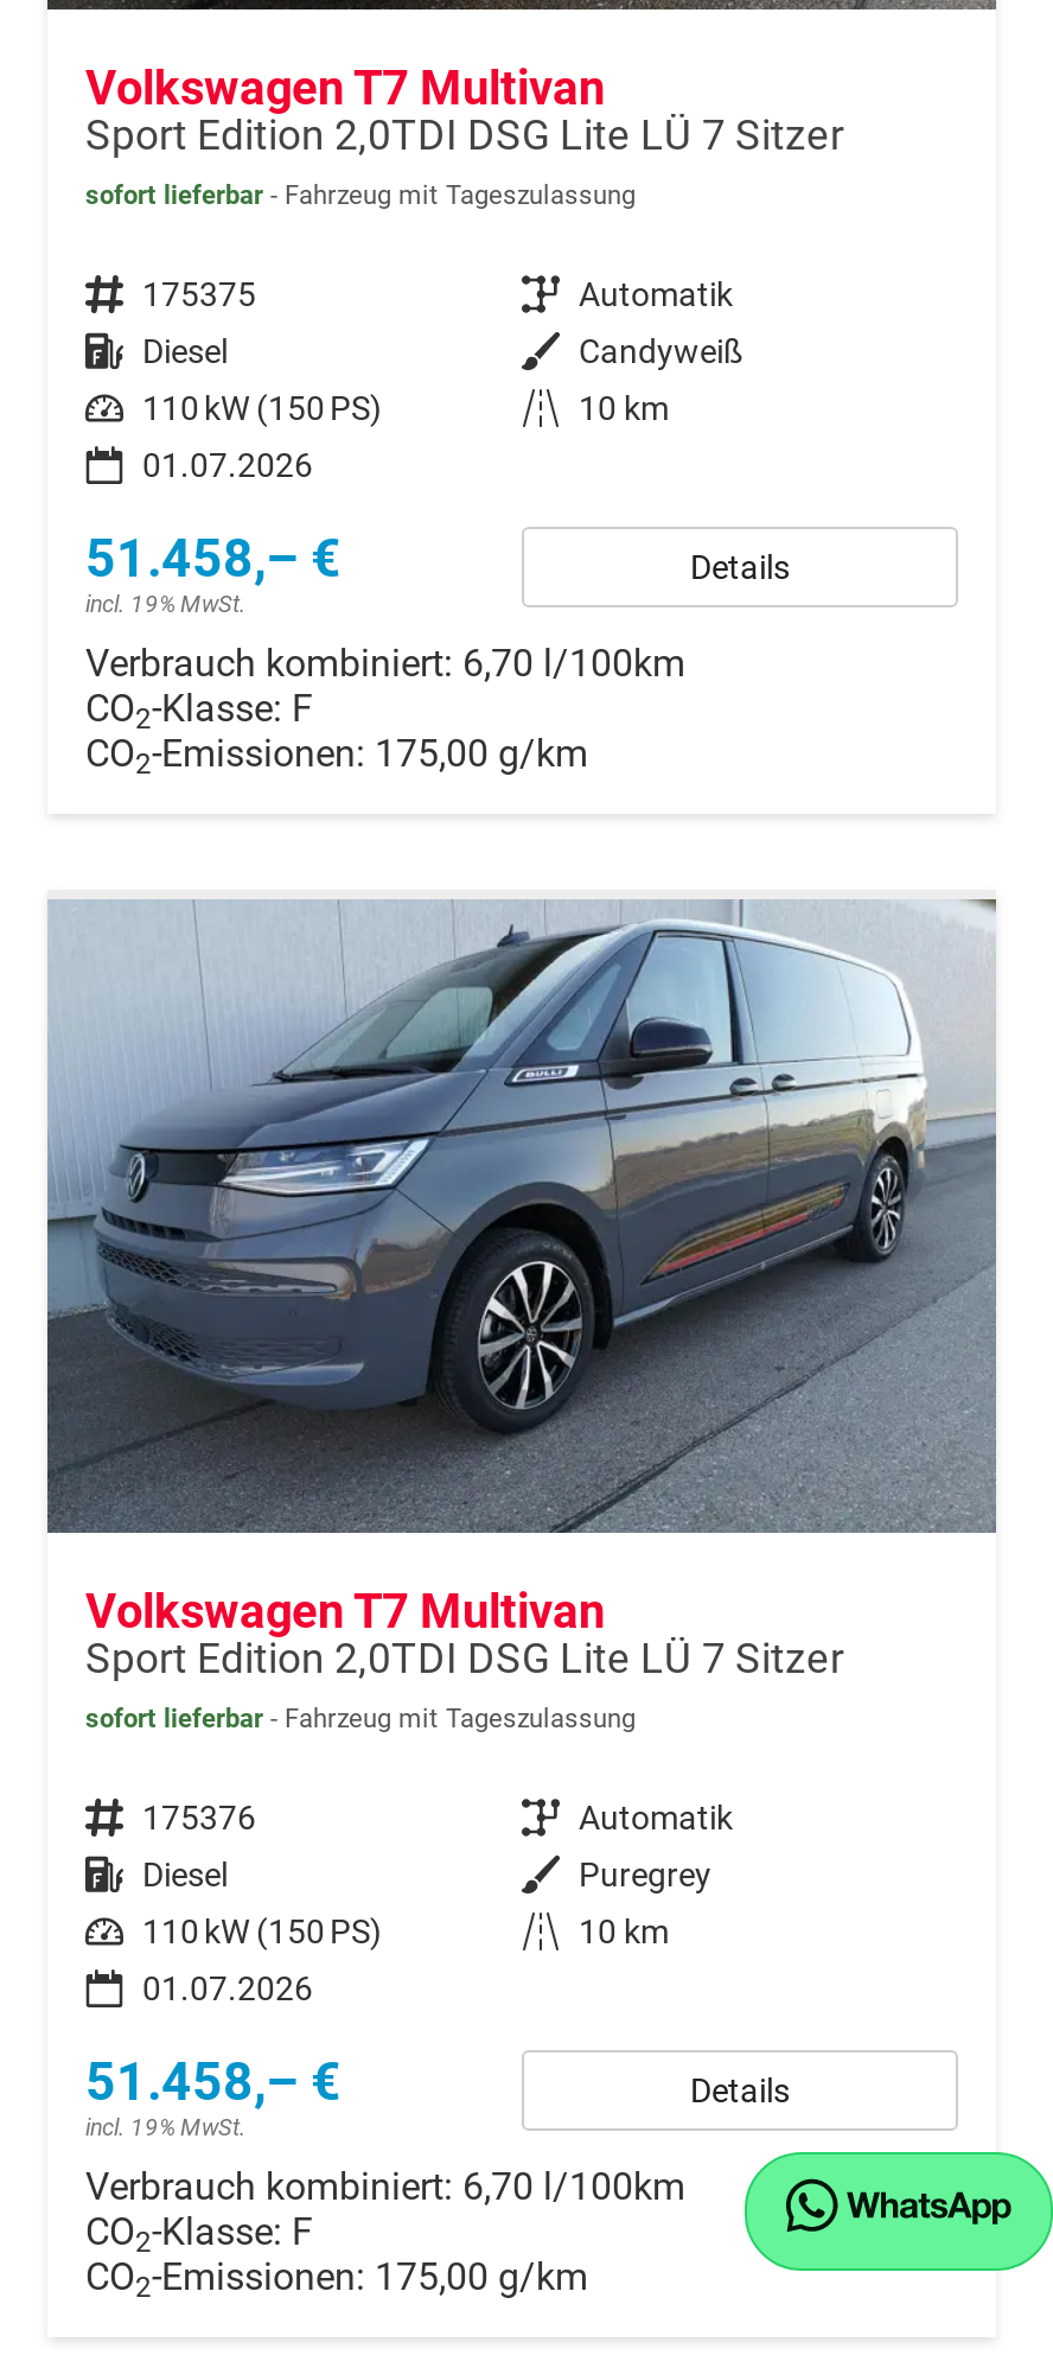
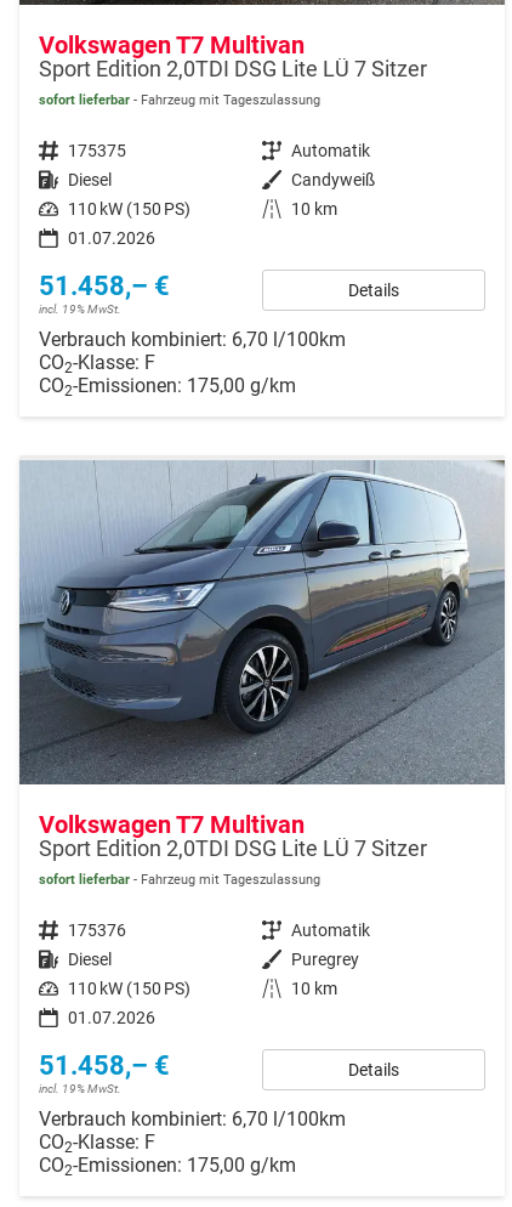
[742,2150,1046,2273] [image] -> none

